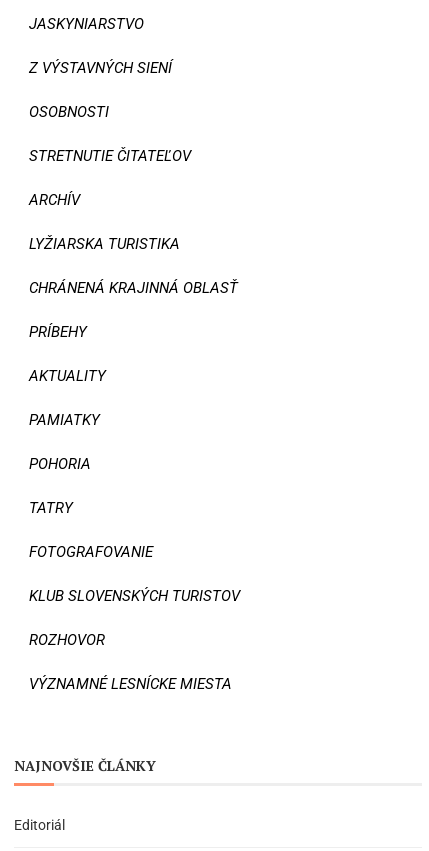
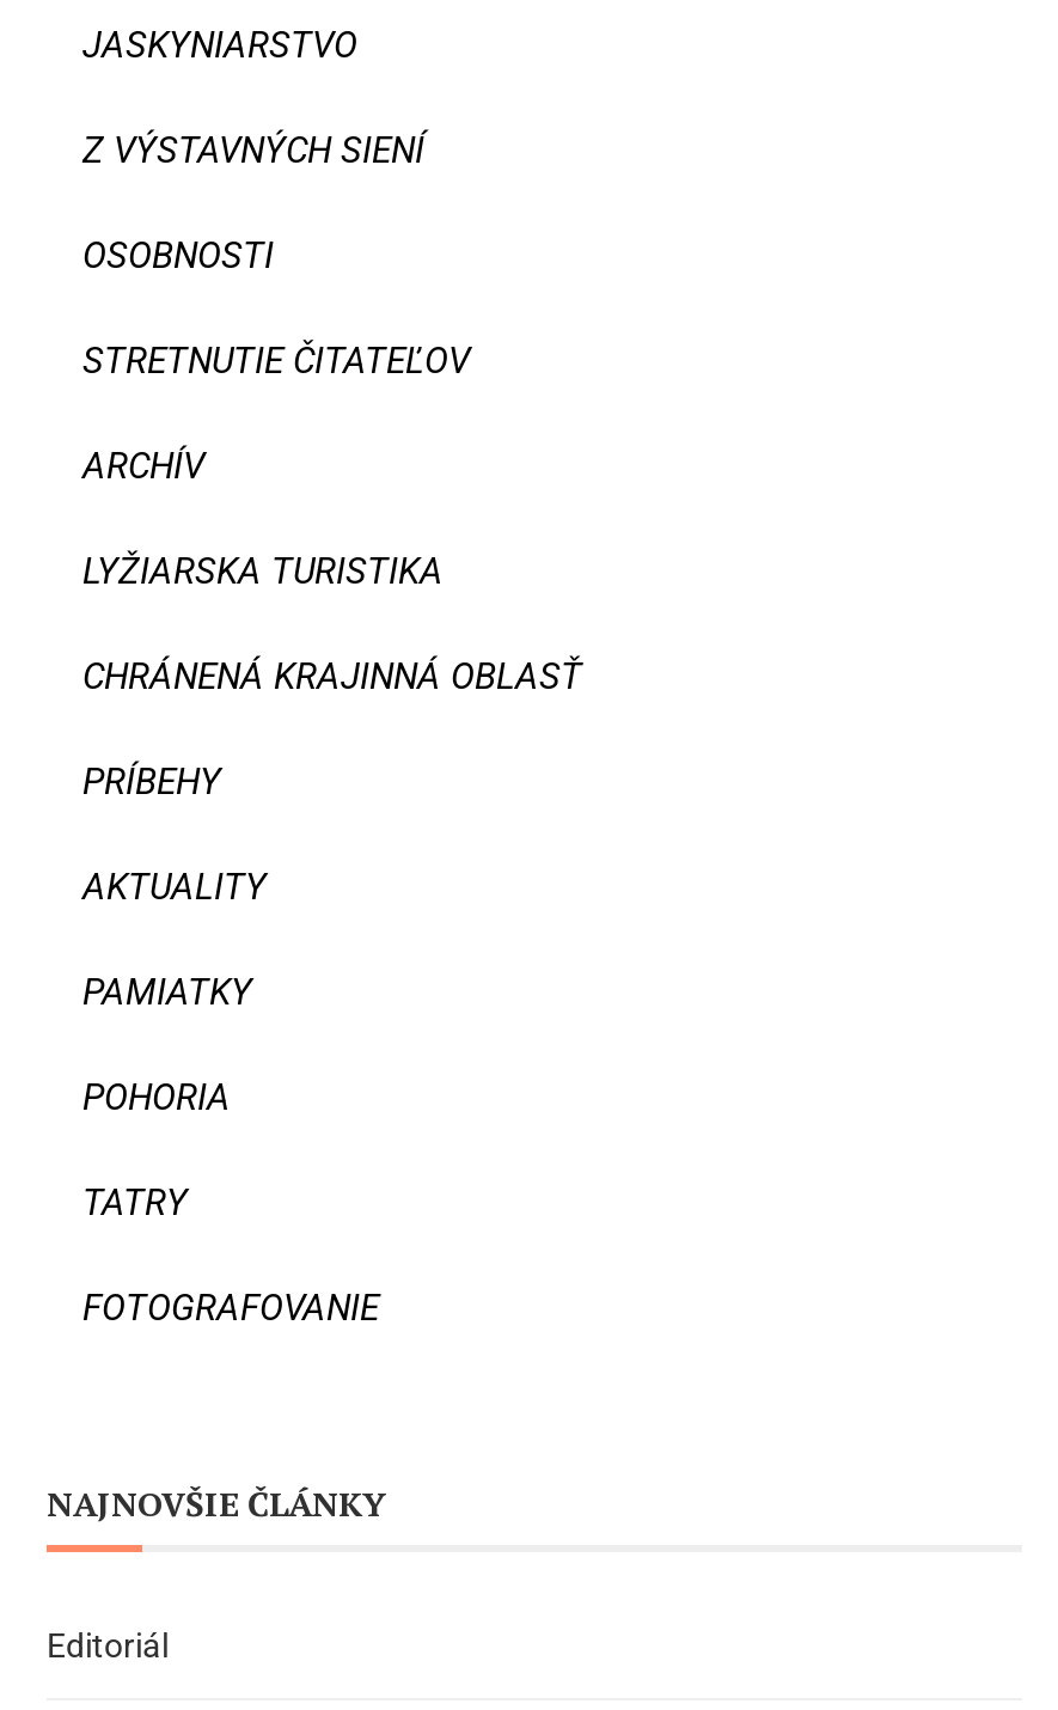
[29,587,240,693] KLUB SLOVENSKÝCH TURISTOV | ROZHOVOR | VÝZNAMNÉ LESNÍCKE MIESTA -> none

